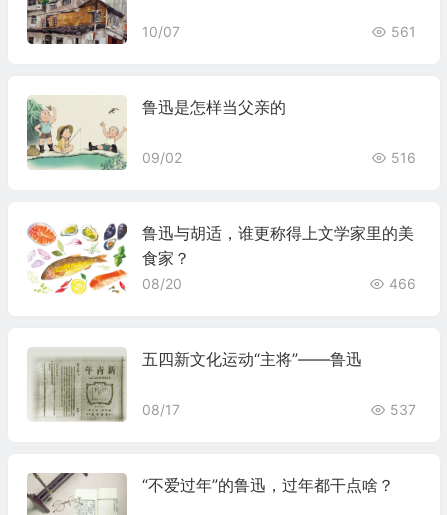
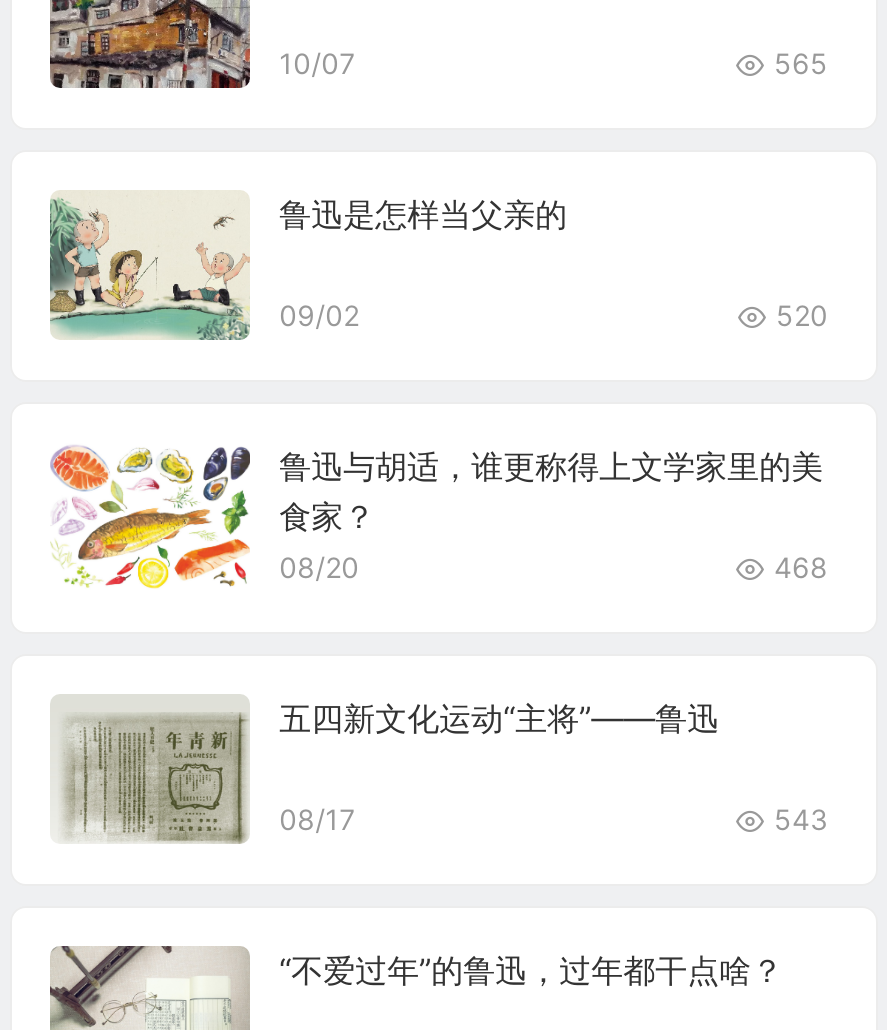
[391,23,416,40] 561 -> [774,46,828,80] 565
[391,149,416,166] 516 -> [776,298,828,332] 520
[389,275,416,292] 466 -> [774,550,828,584] 468
[390,401,416,418] 537 -> [774,802,828,836] 543

